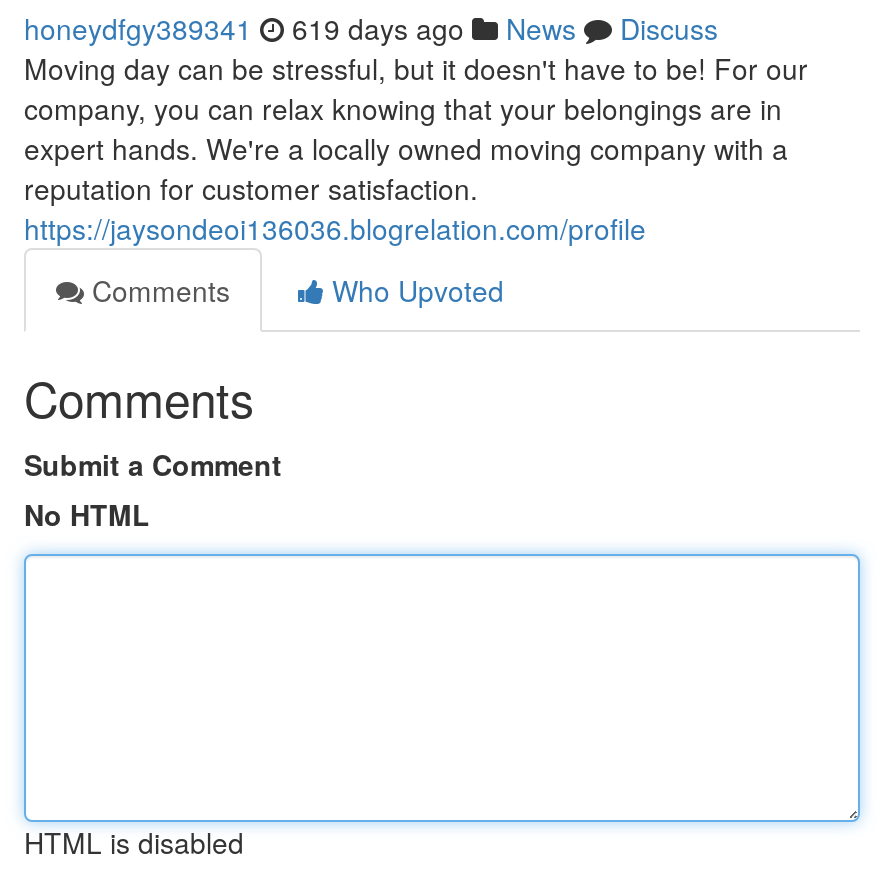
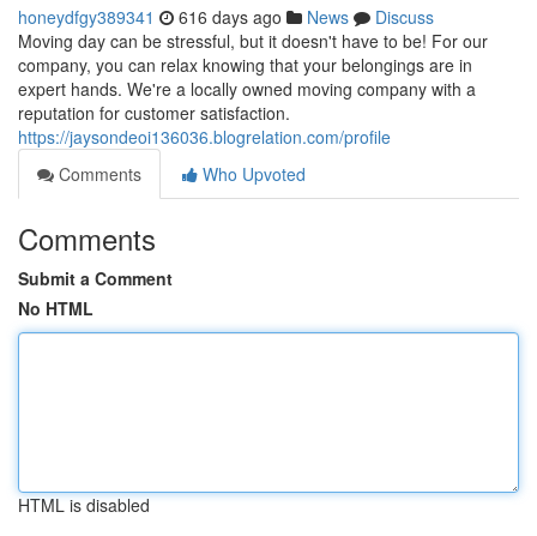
[24,8,718,48] honeydfgy389341 619 days ago News Discuss -> [18,5,434,29] honeydfgy389341 616 days ago News Discuss

